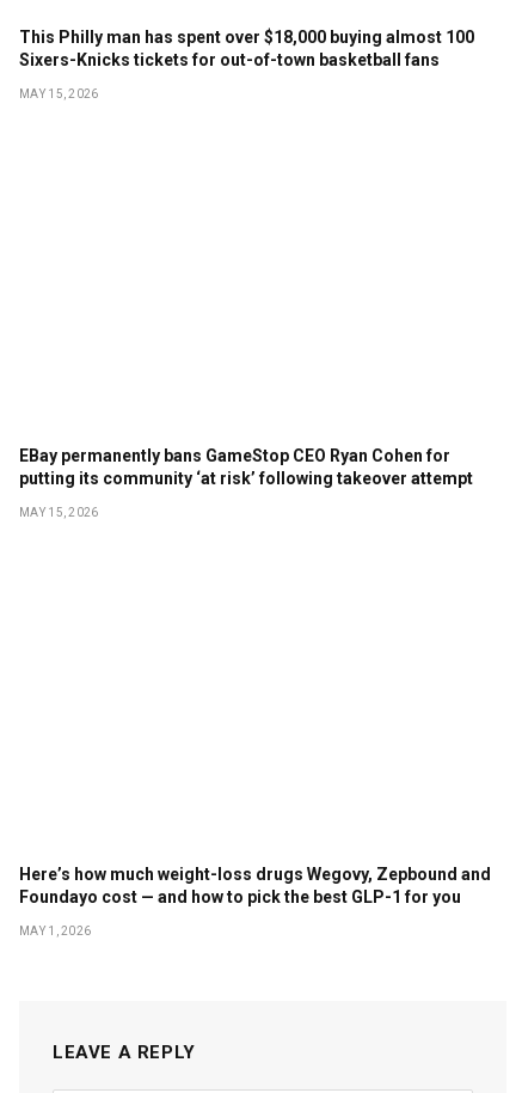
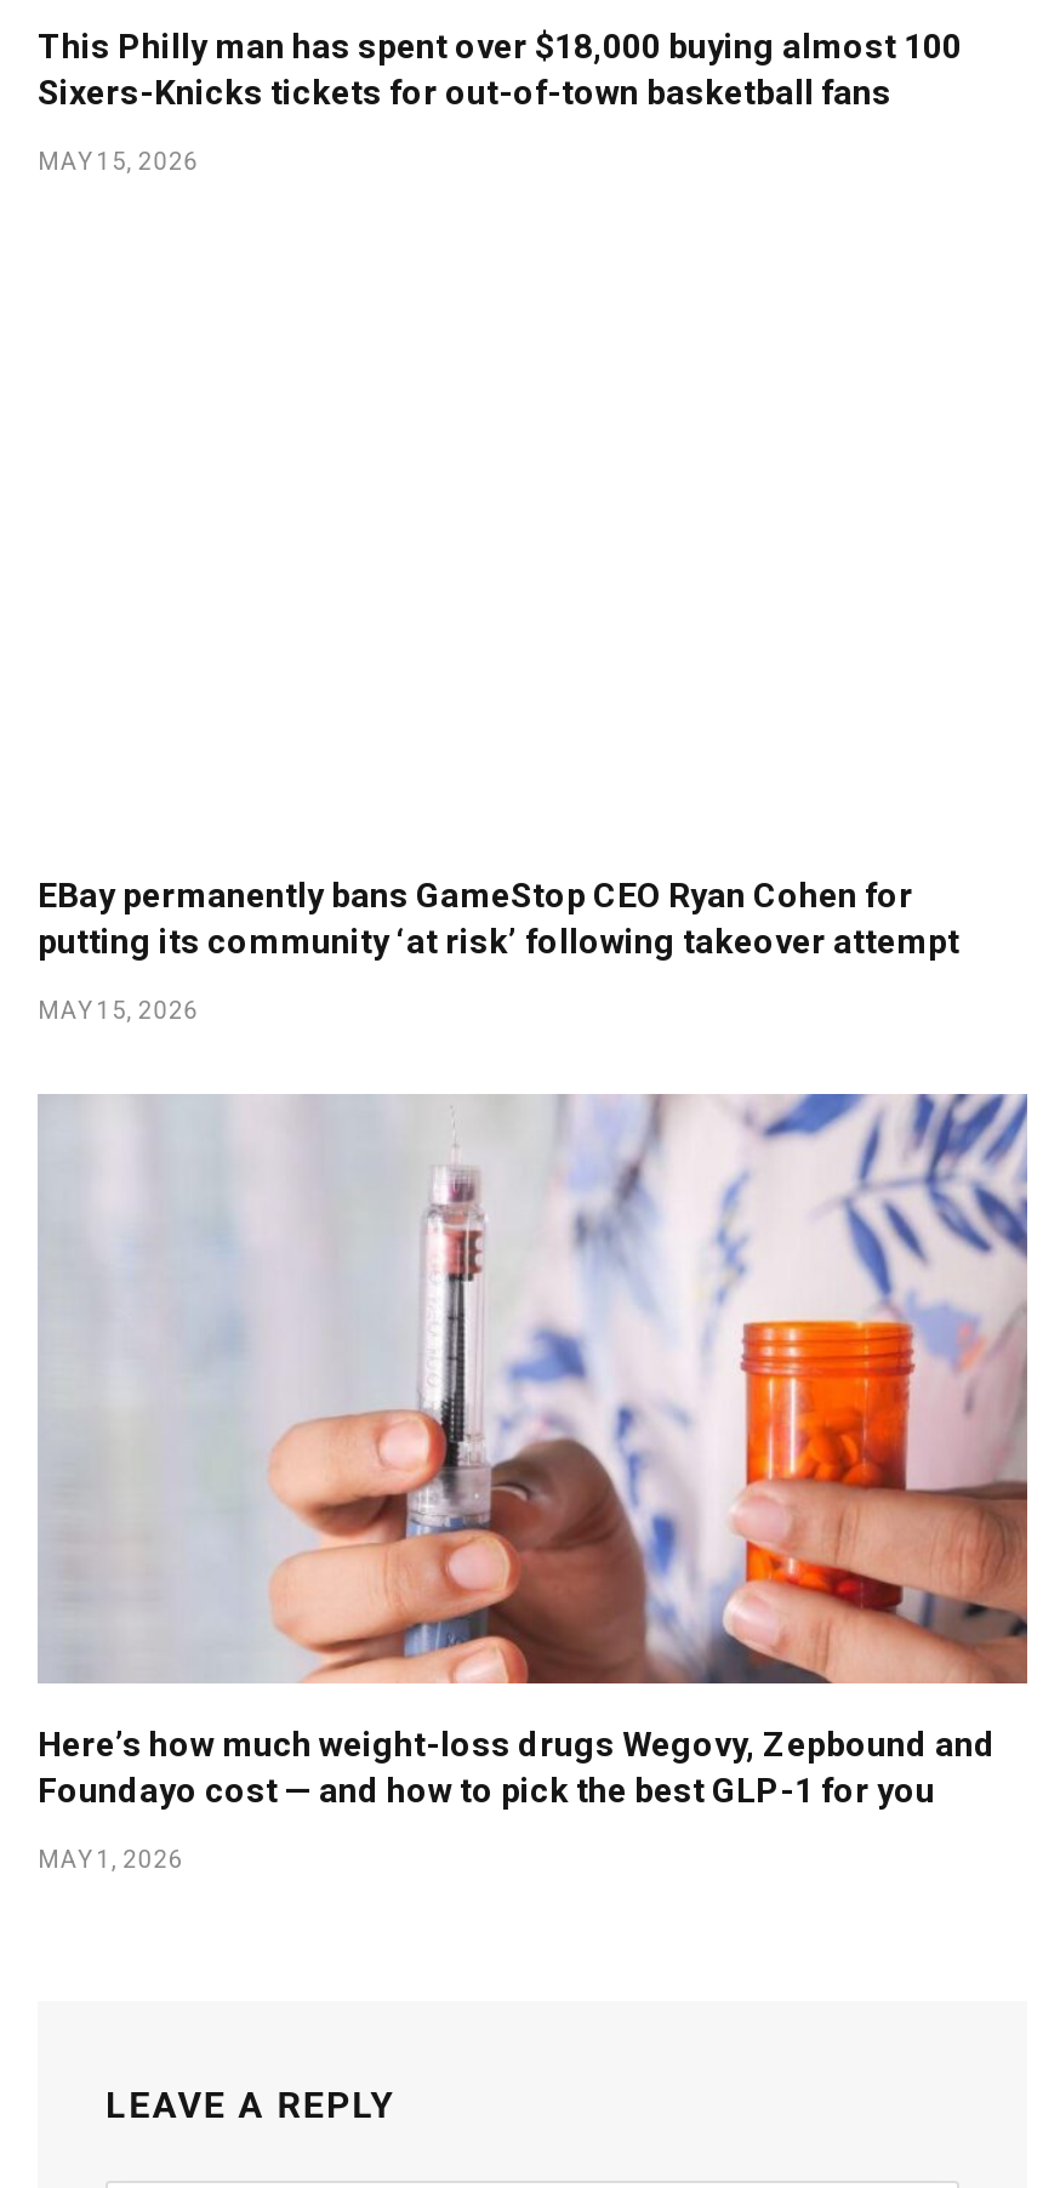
none -> [38,1092,1030,1686] [image]

